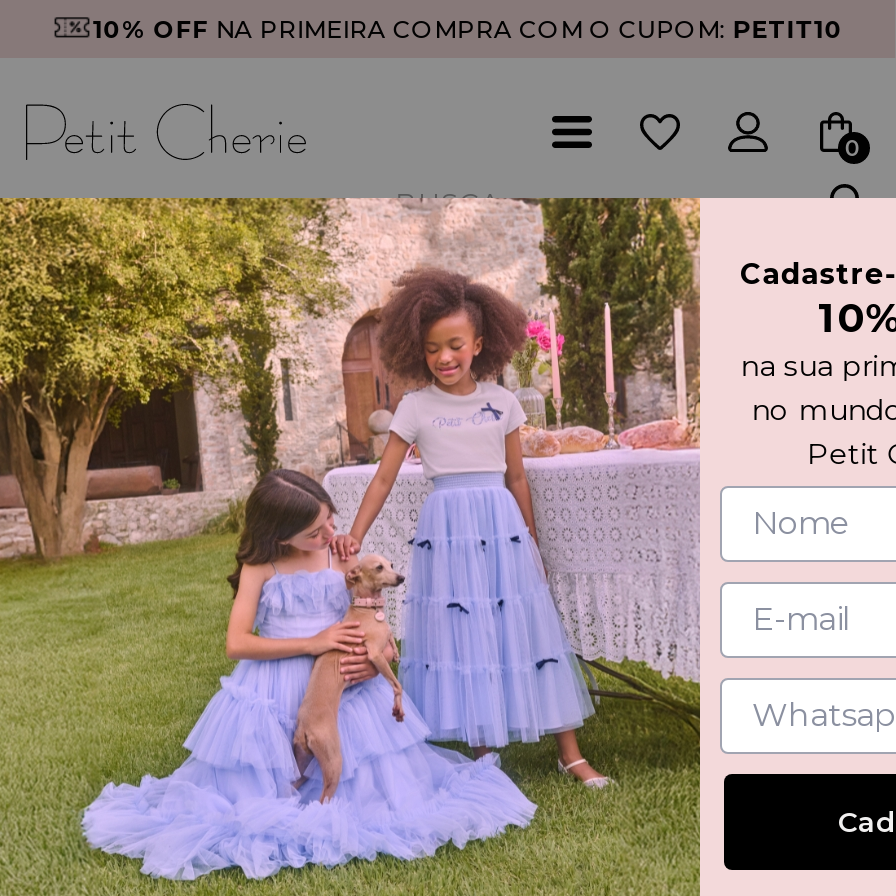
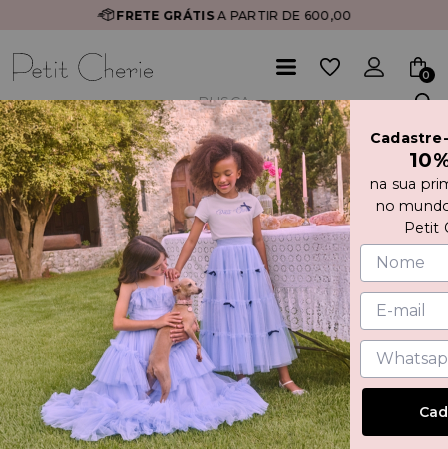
[93,13,843,43] 10% OFF NA PRIMEIRA COMPRA COM O CUPOM: PETIT10 -> [116,7,352,22] FRETE GRÁTIS A PARTIR DE 600,00

